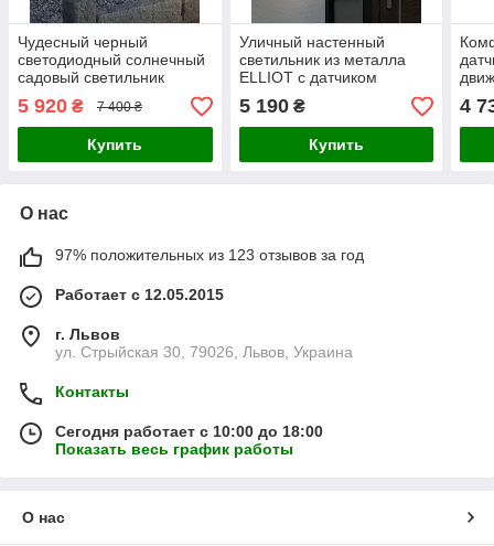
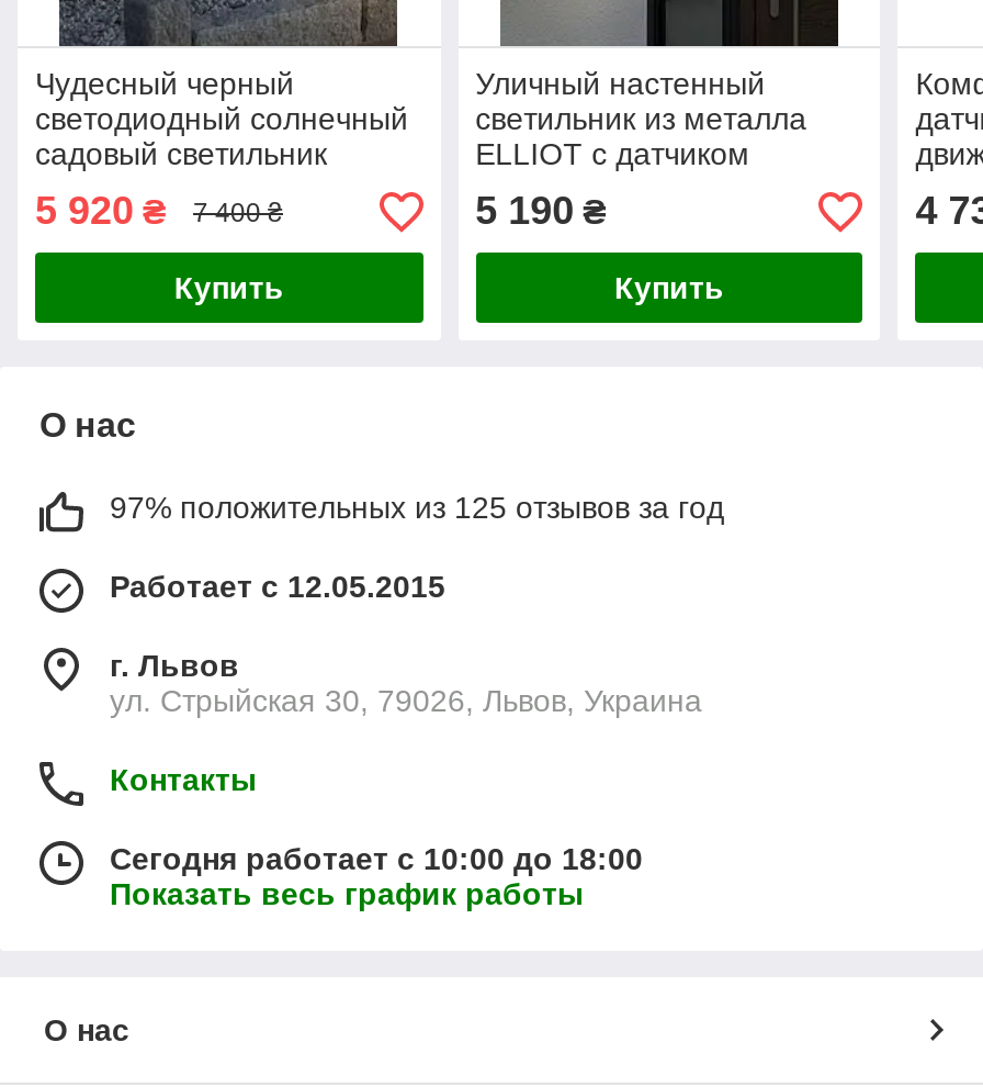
[55,246,364,264] 97% положительных из 123 отзывов за год -> [110,491,724,526] 97% положительных из 125 отзывов за год

